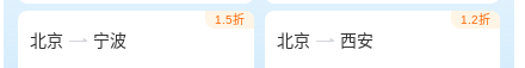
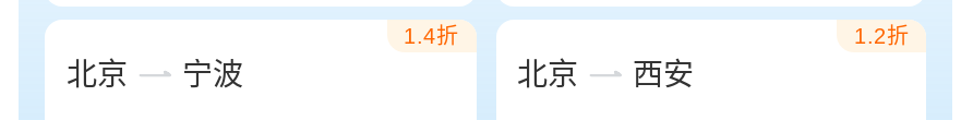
[214,13,244,26] 1.5折 -> [404,24,458,48] 1.4折

